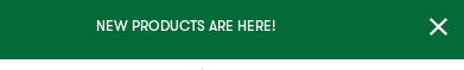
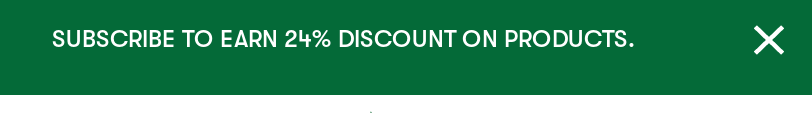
[96,17,275,34] NEW PRODUCTS ARE HERE! -> [52,24,634,52] SUBSCRIBE TO EARN 24% DISCOUNT ON PRODUCTS.

